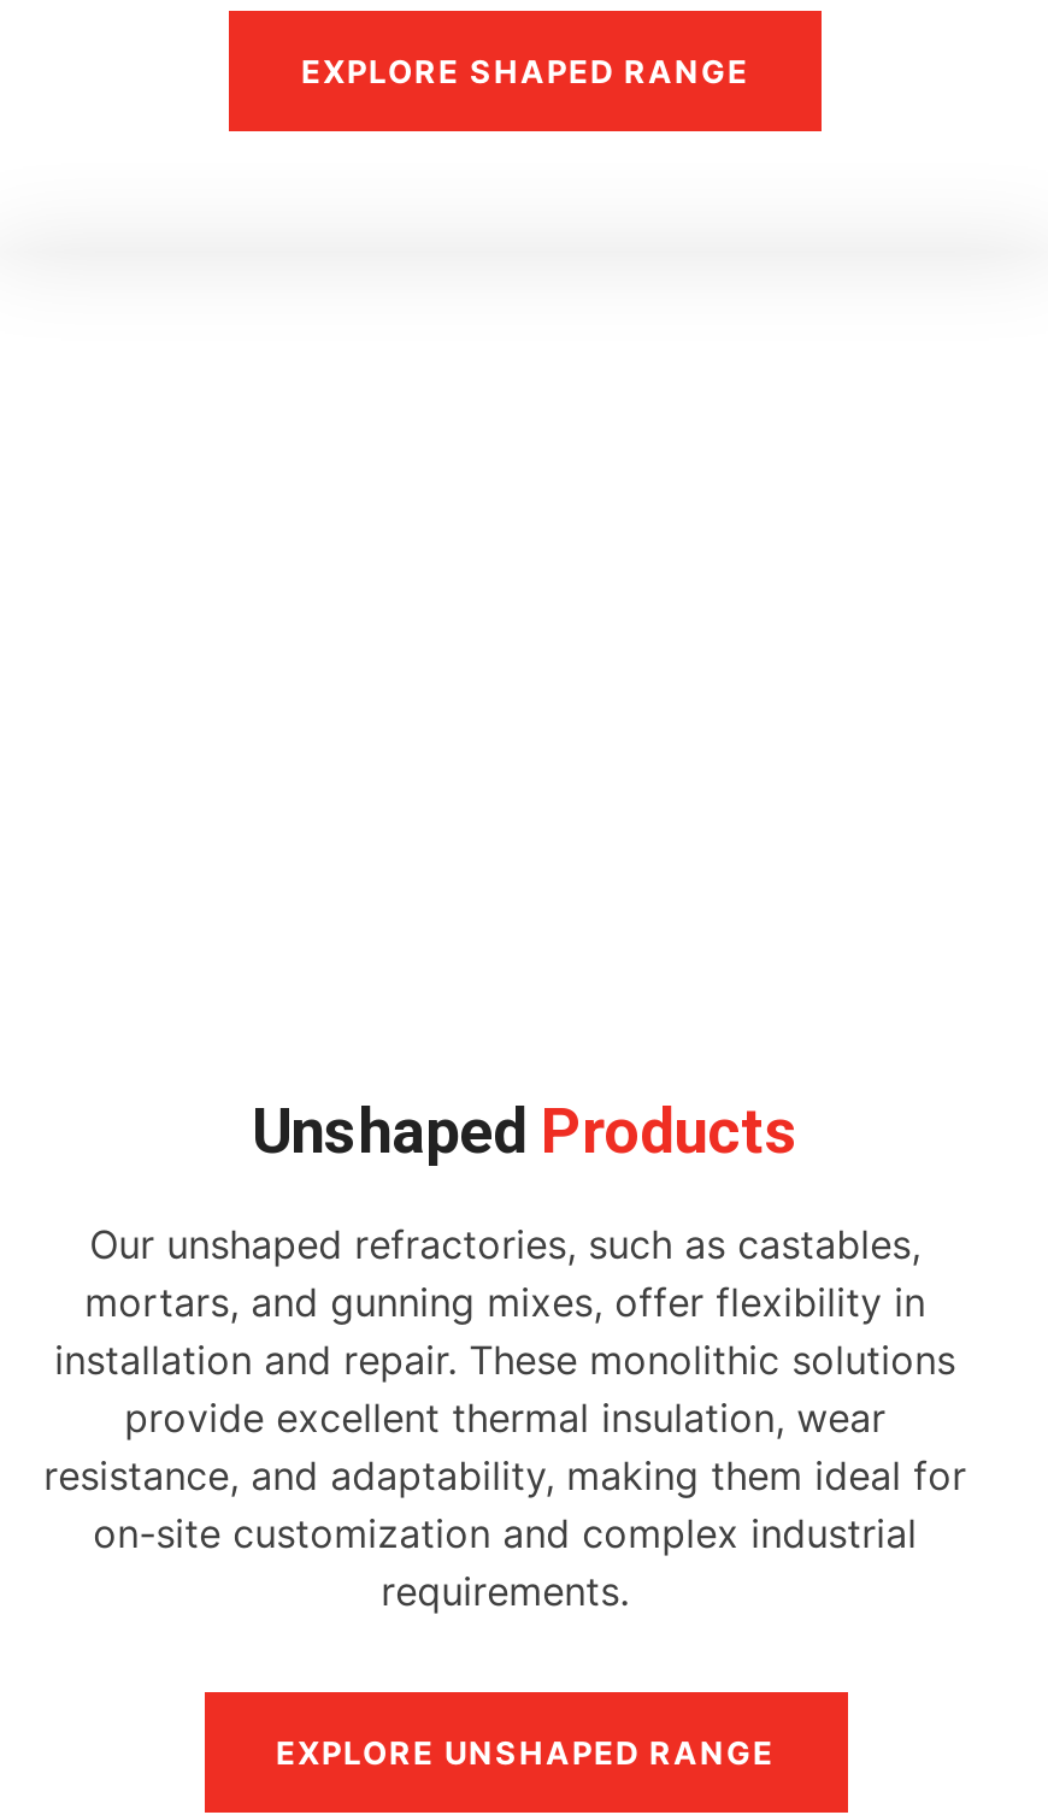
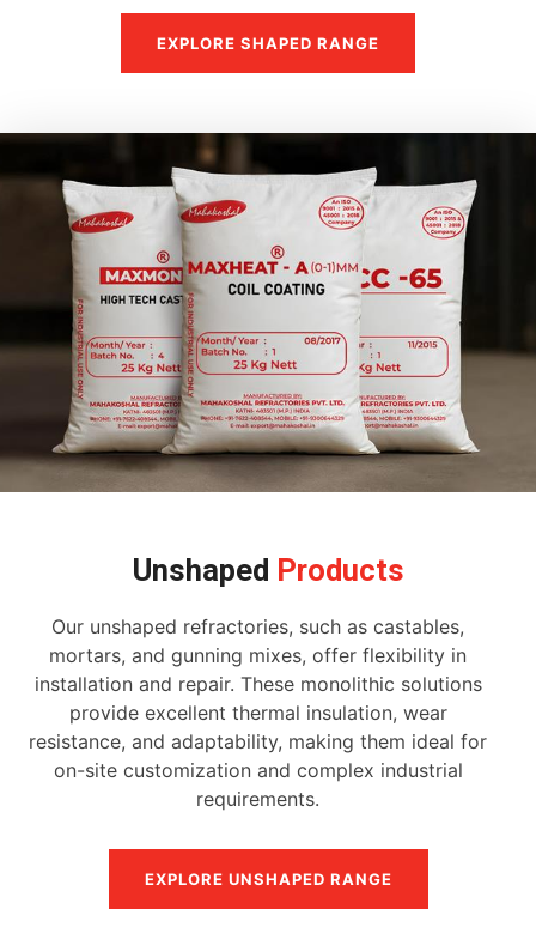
none -> [4,132,532,493] [image]

